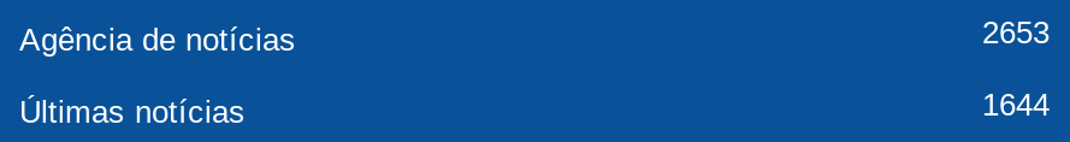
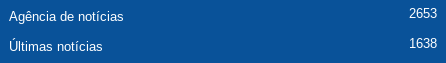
[982,87,1050,123] 1644 -> [409,36,437,51] 1638

